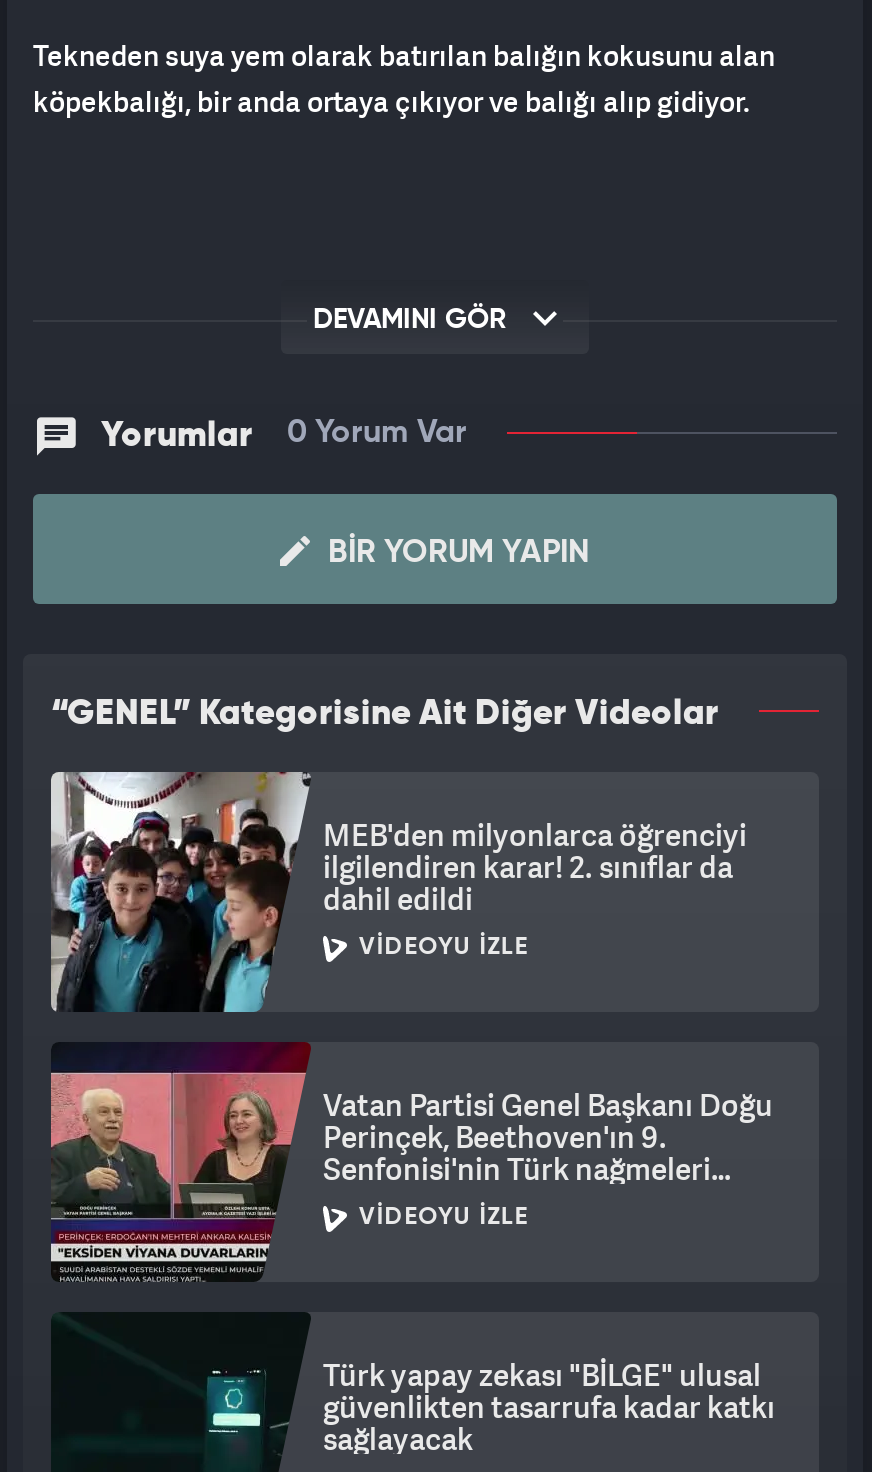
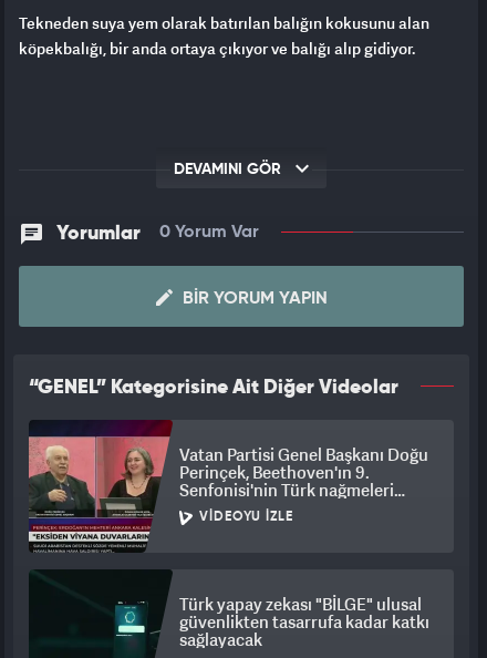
[49,770,747,1014] [image] | MEB'den milyonlarca öğrenciyi | ilgilendiren karar! 2. sınıflar da | dahil edildi | VIDEOYU İZLE -> none

